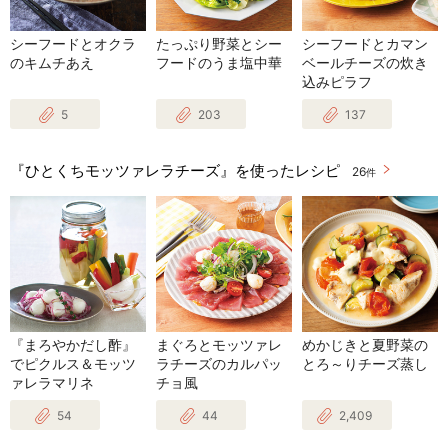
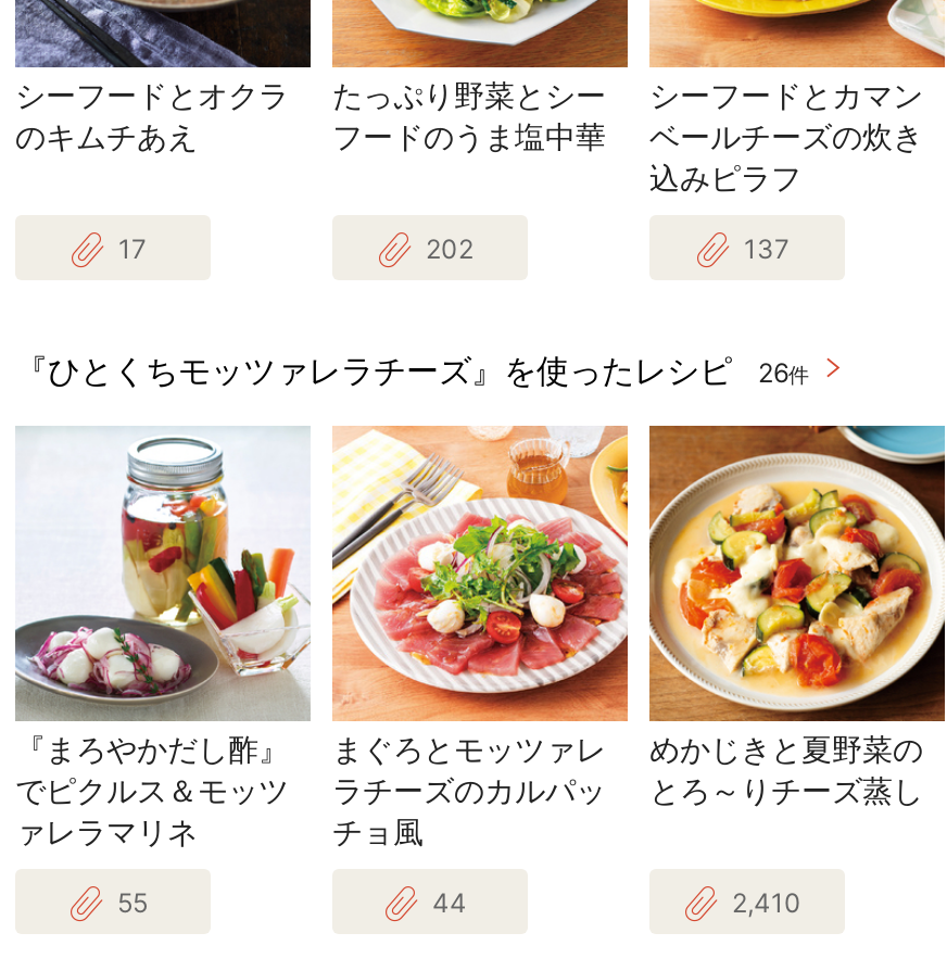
[60,108,67,120] 5 -> [118,235,147,261] 17
[198,108,221,120] 203 -> [426,235,474,261] 202
[56,409,71,421] 54 -> [117,889,148,915] 55
[339,409,372,421] 2,409 -> [732,889,801,915] 2,410

